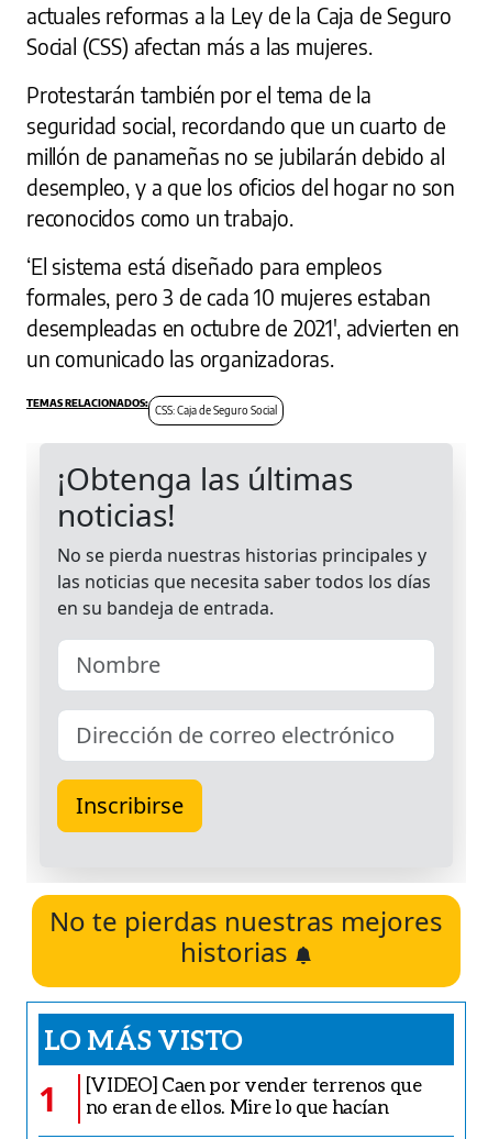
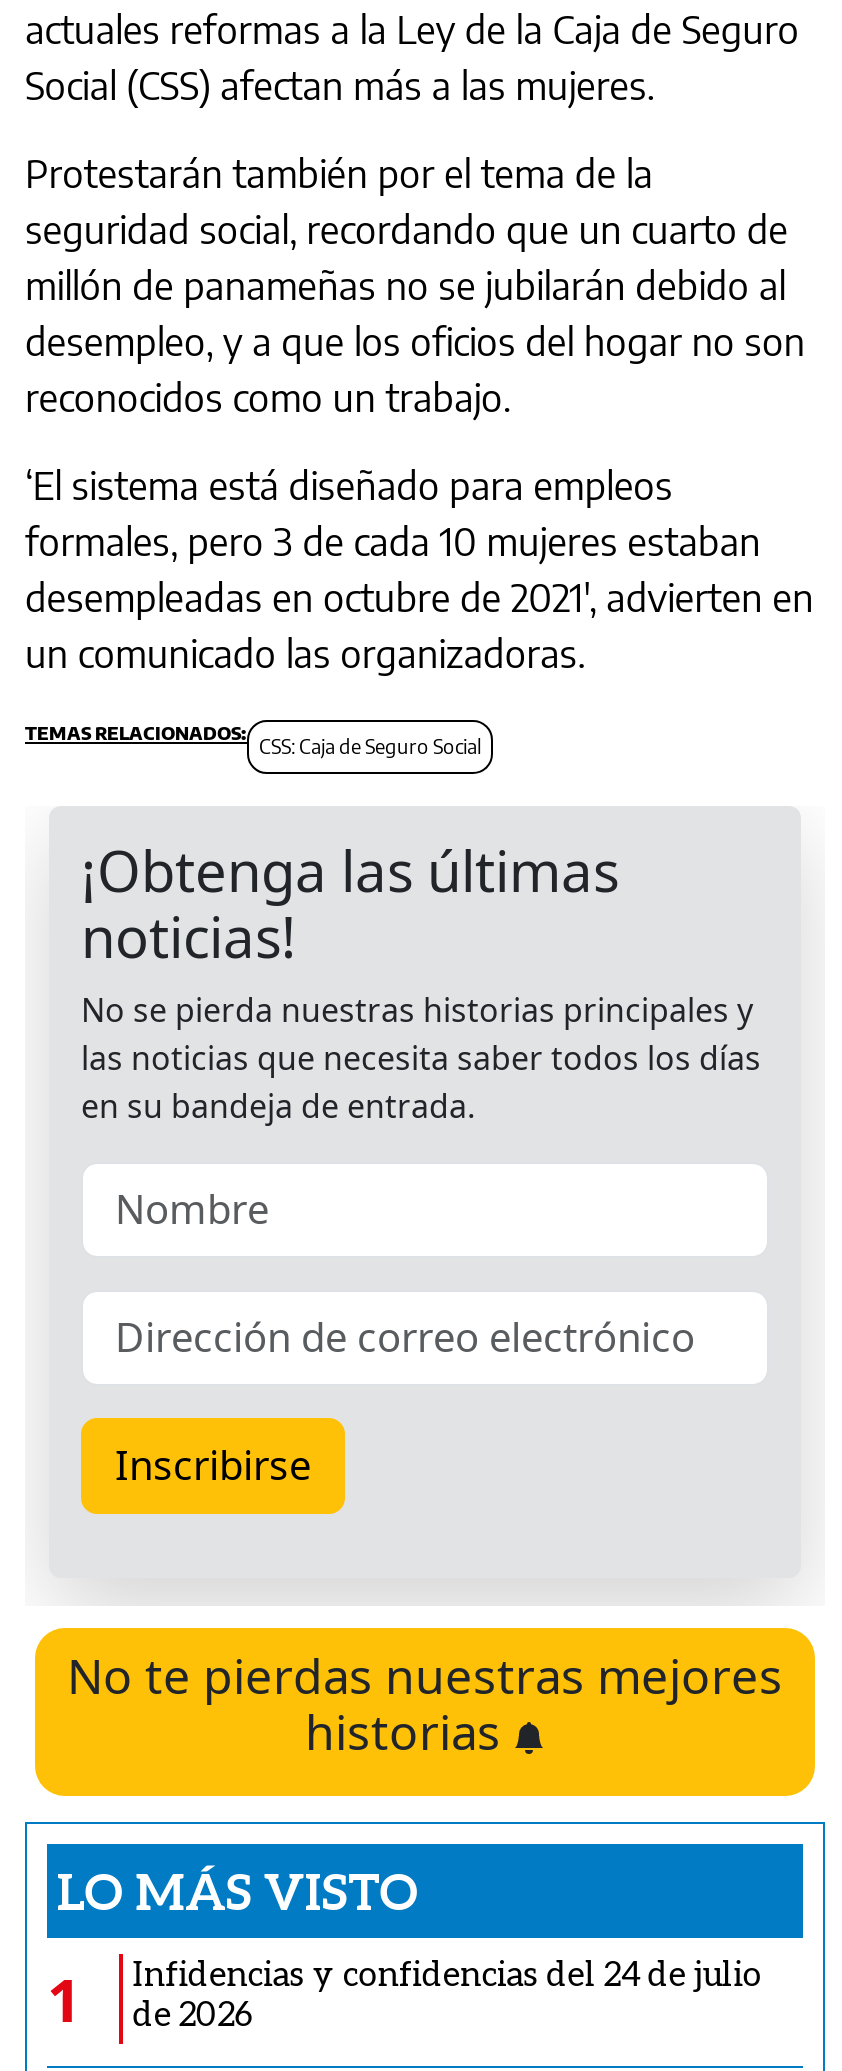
[86,1073,422,1118] [VIDEO] Caen por vender terrenos que | no eran de ellos. Mire lo que hacían -> [133,1952,762,2034] Infidencias y confidencias del 24 de julio | de 2026

